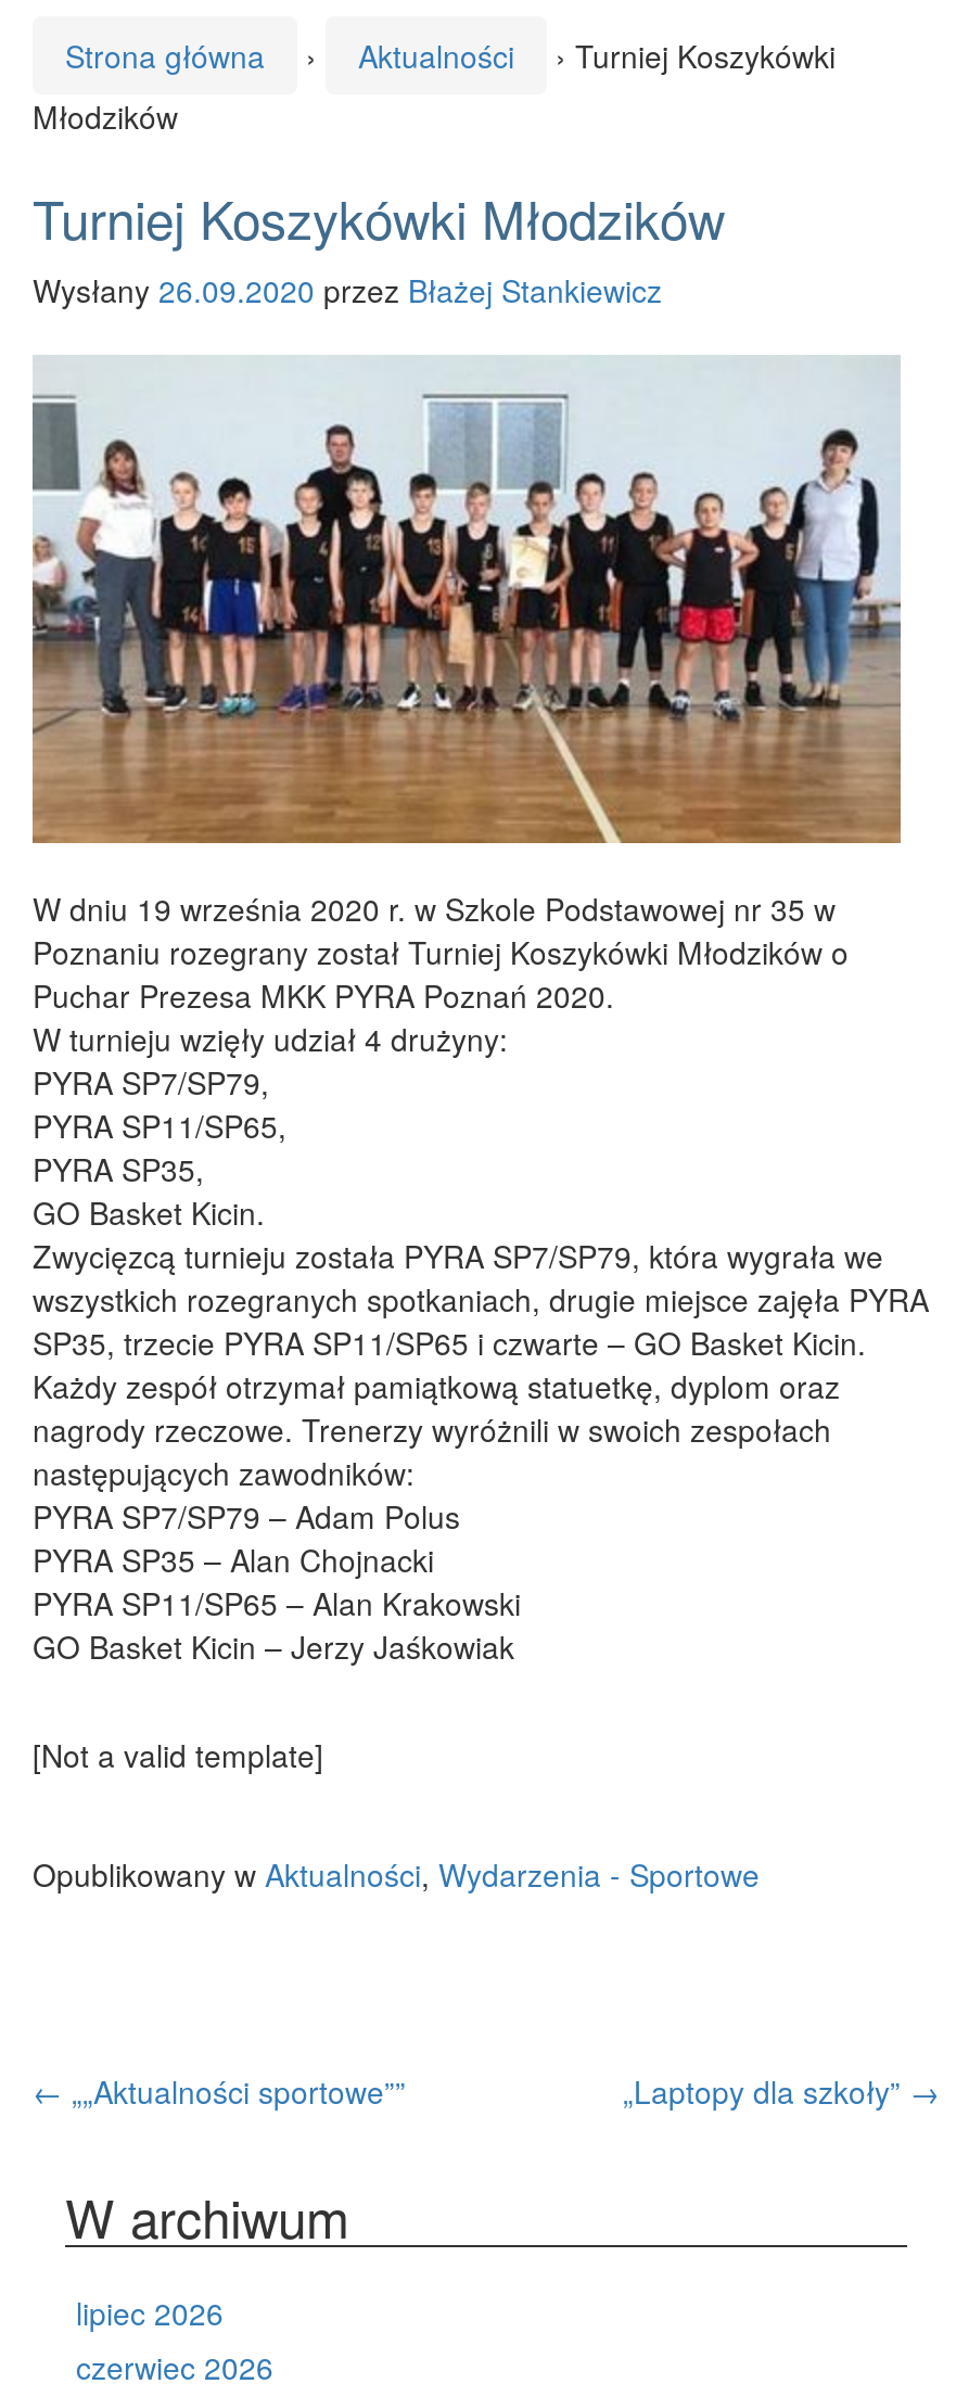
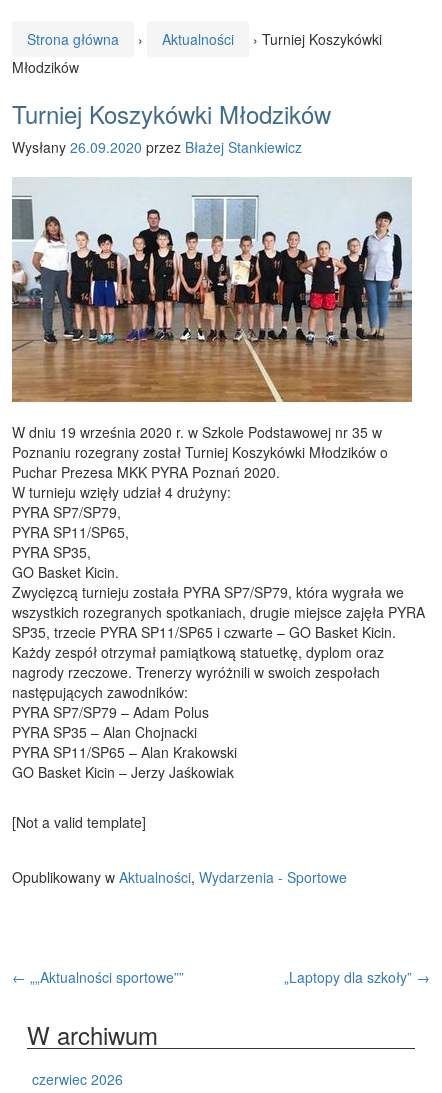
[76,2290,224,2333] lipiec 2026 -> none

